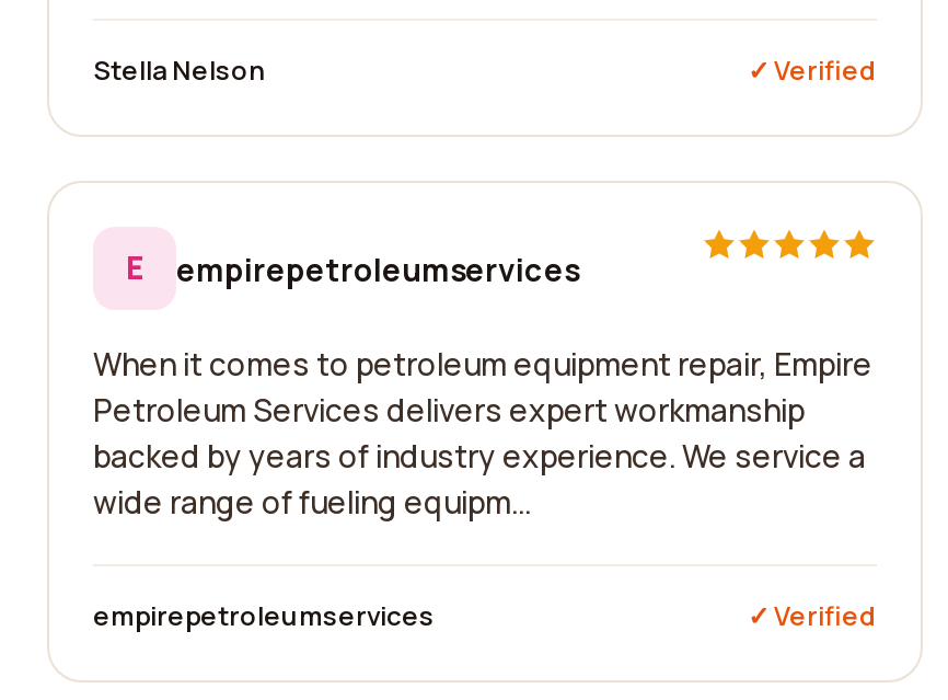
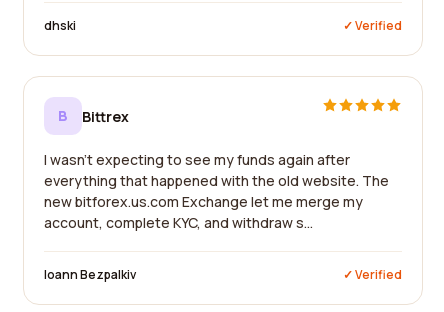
[93,51,266,89] Stella Nelson -> [44,17,76,34] dhski
[126,246,579,289] E | empirepetroleumservices -> [58,106,129,125] B | Bittrex
[93,343,872,523] When it comes to petroleum equipment repair, Empire | Petroleum Services delivers expert workmanship | backed by years of industry experience. We service a | wide range of fueling equipm... -> [44,150,389,232] I wasn't expecting to see my funds again after | everything that happened with the old website. The | new bitforex.us.com Exchange let me merge my | account, complete KYC, and withdraw s...
[93,597,435,634] empirepetroleumservices -> [44,266,136,283] Ioann Bezpalkiv

